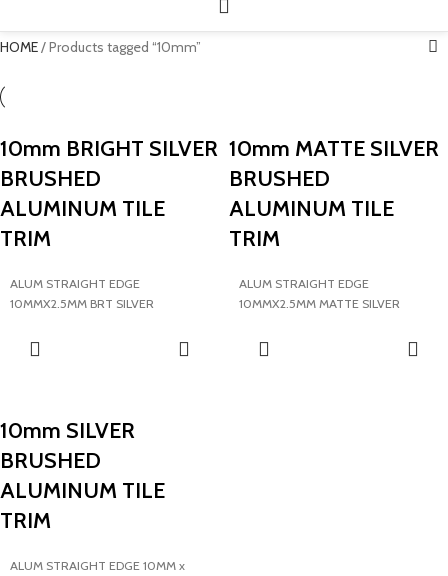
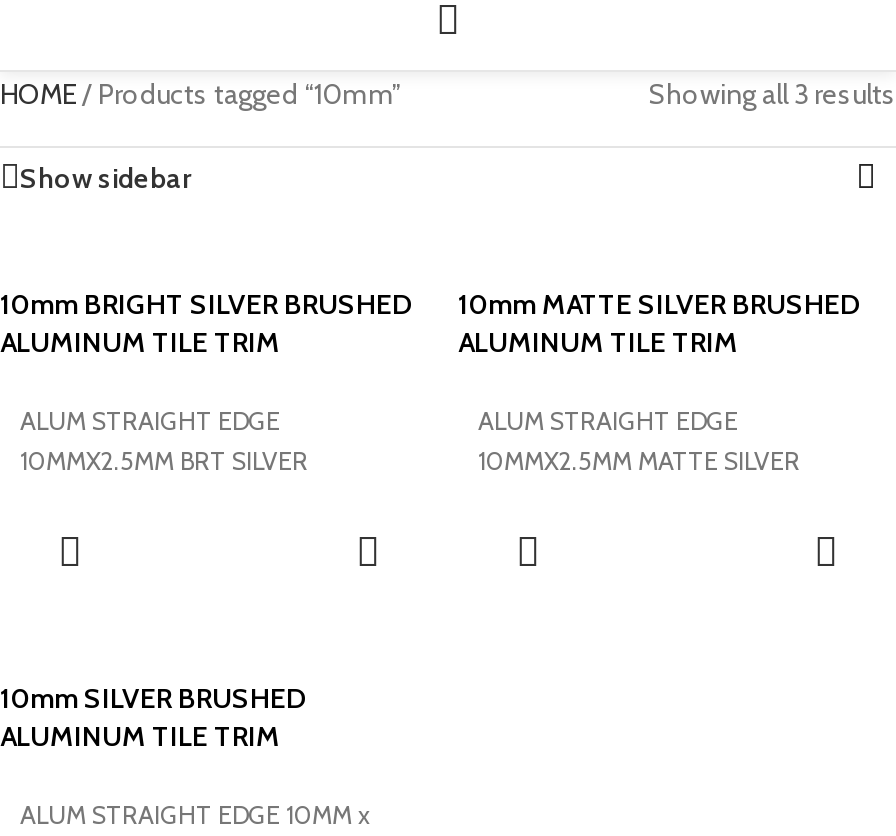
[0,135,218,252] 10mm BRIGHT SILVER | BRUSHED | ALUMINUM TILE | TRIM -> [0,76,896,360] Showing all 3 results | Show sidebar | 10mm BRIGHT SILVER BRUSHED | ALUMINUM TILE TRIM

